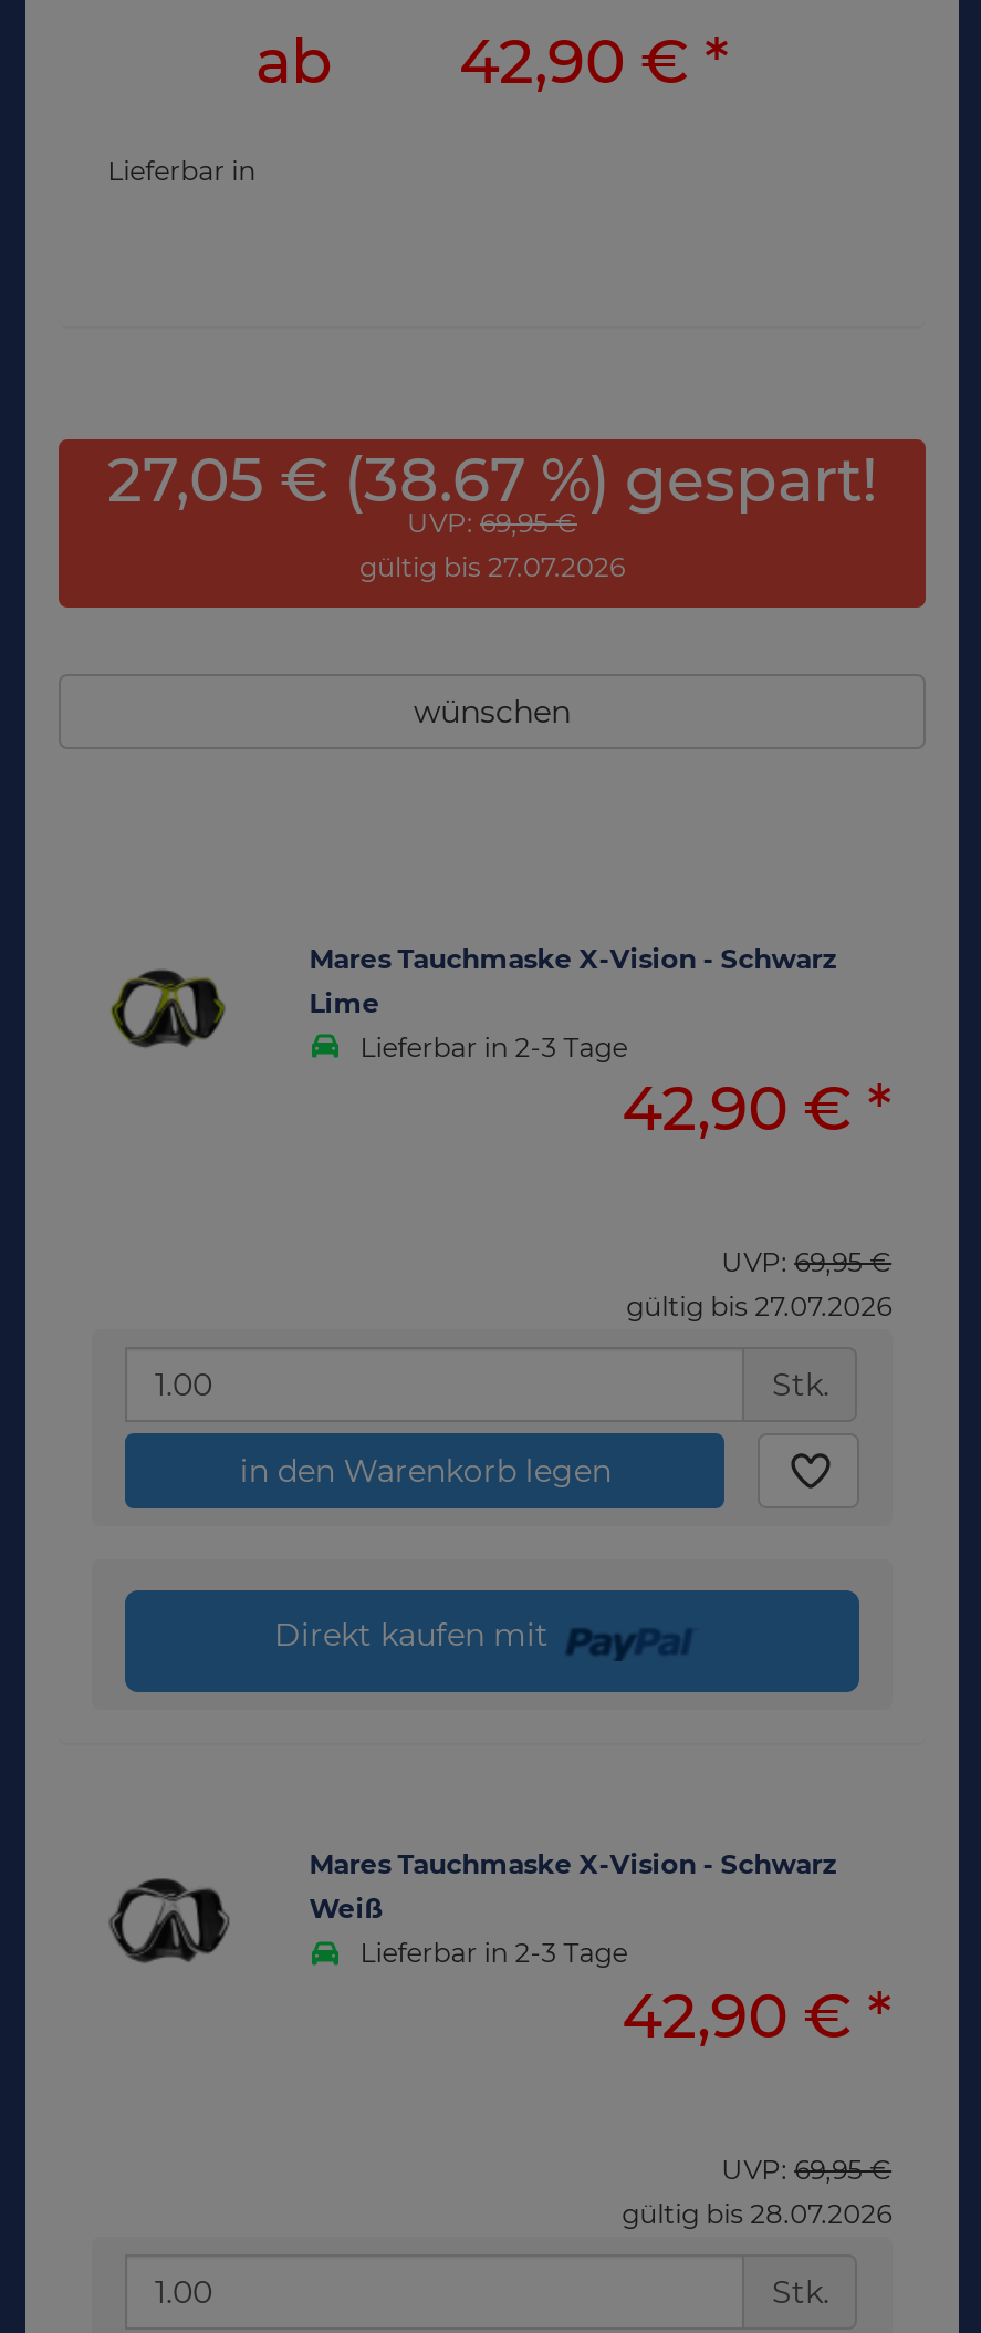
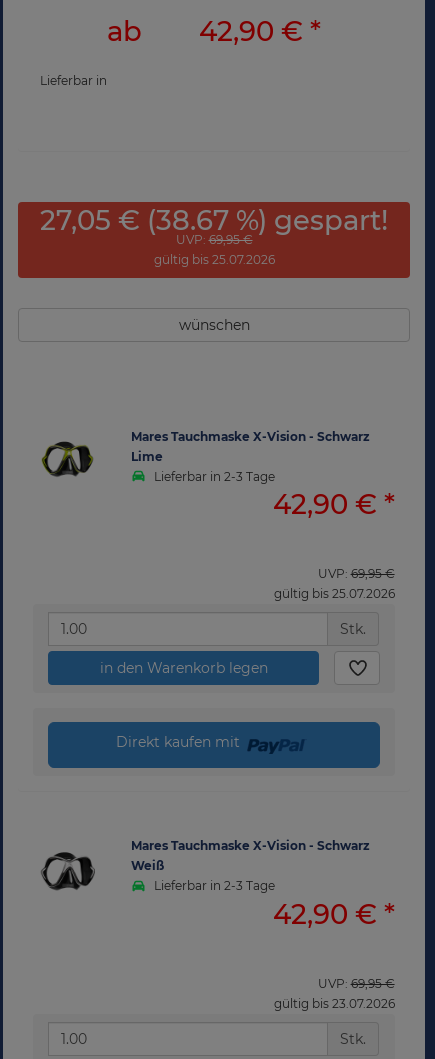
[359,549,625,582] gültig bis 27.07.2026 -> [153,252,274,267] gültig bis 25.07.2026
[626,1290,892,1323] gültig bis 27.07.2026 -> [274,586,395,601] gültig bis 25.07.2026
[622,2197,892,2230] gültig bis 28.07.2026 -> [274,996,395,1011] gültig bis 23.07.2026

